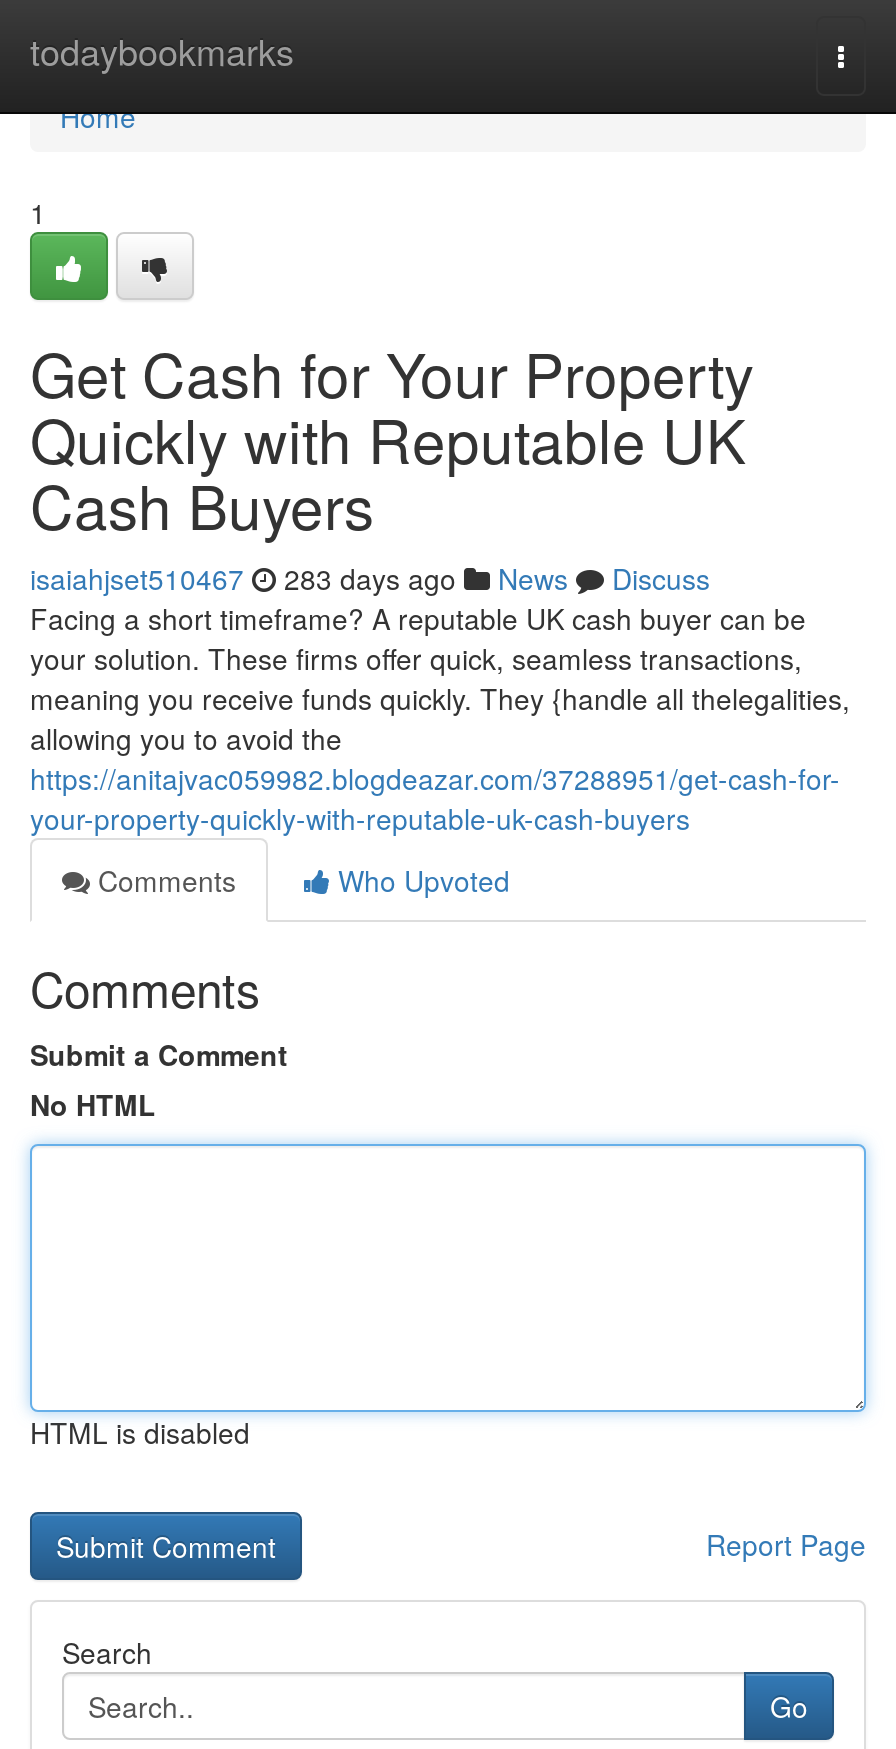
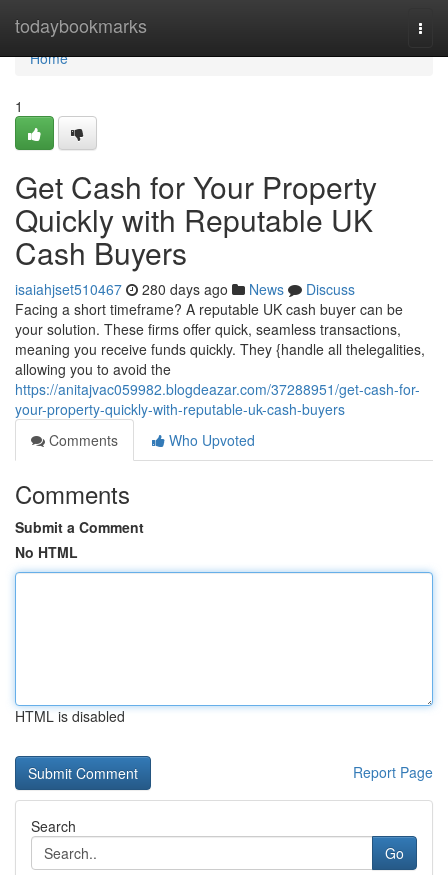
[30,558,710,598] isaiahjset510467 283 days ago News Discuss -> [15,279,355,299] isaiahjset510467 280 days ago News Discuss

